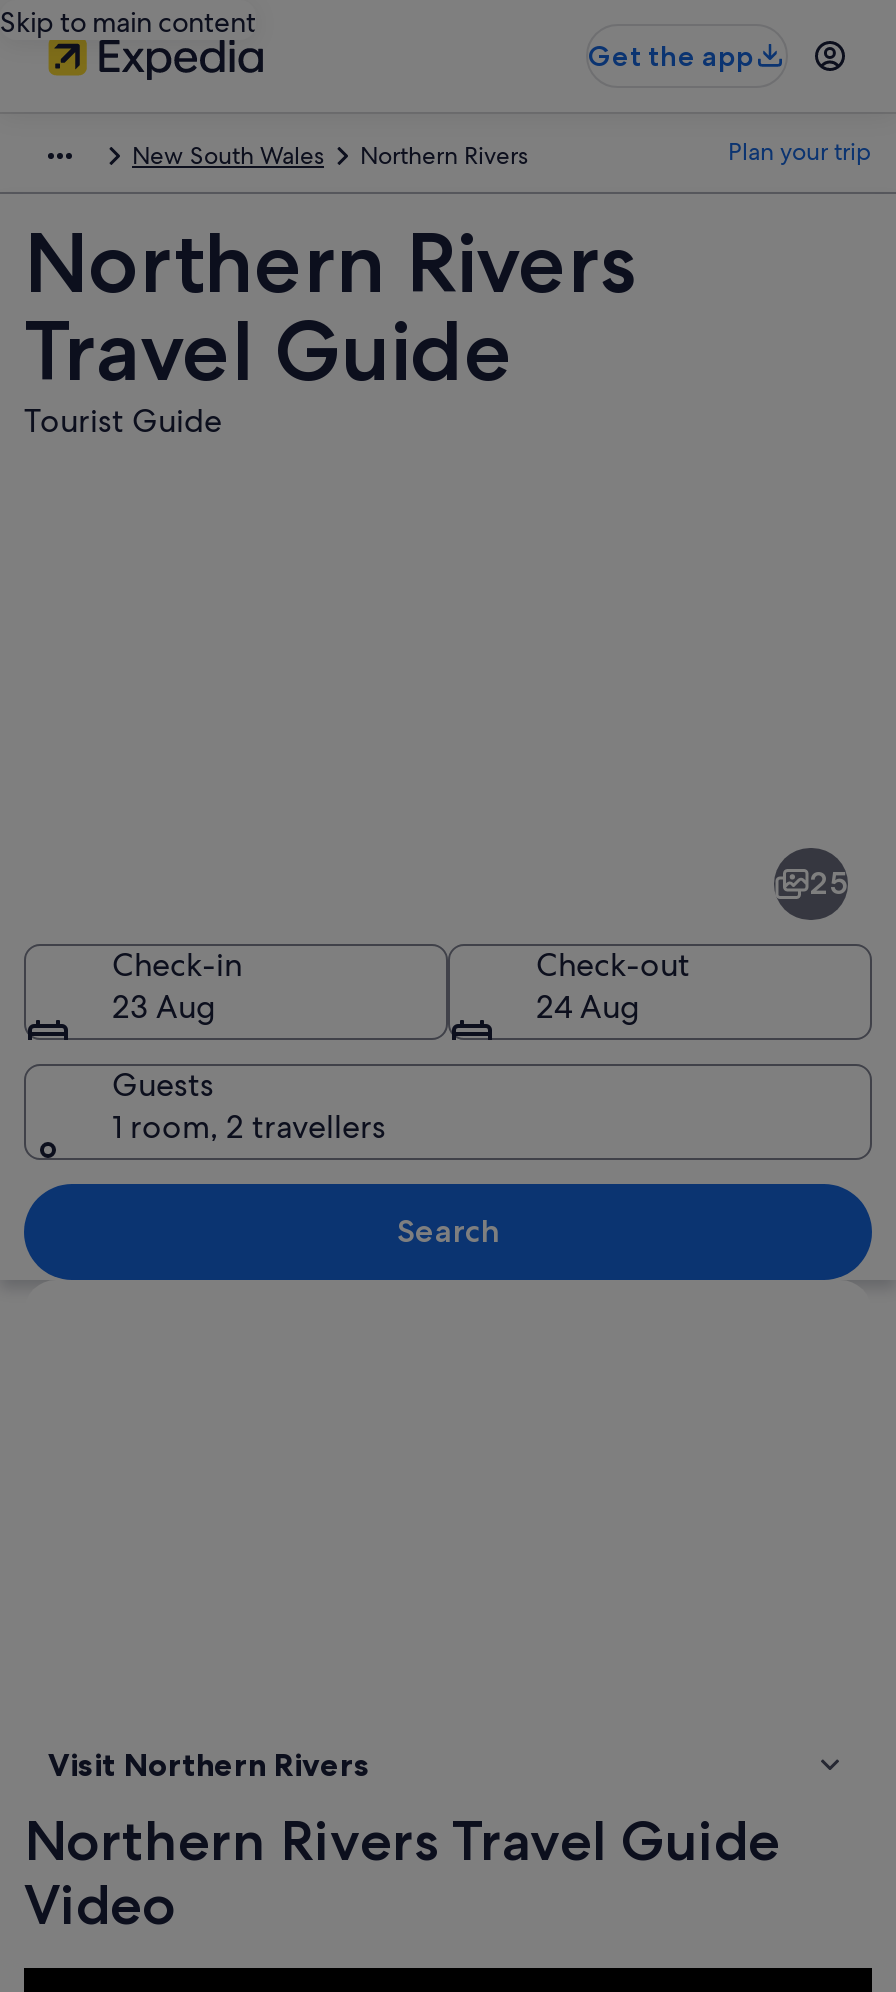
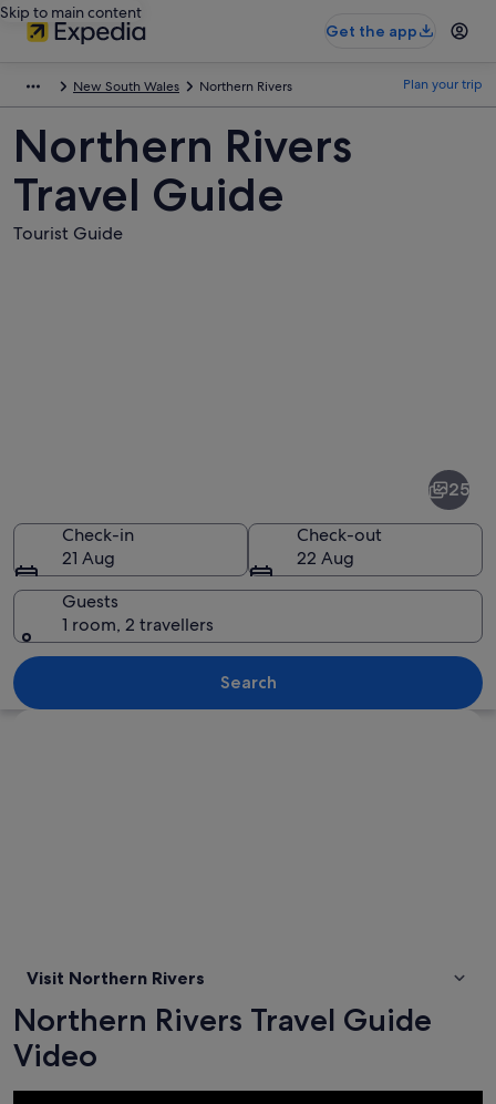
[112,985,216,1027] 23 Aug -> [62,546,115,569] 21 Aug
[536,985,640,1027] 24 Aug -> [297,546,354,569] 22 Aug

